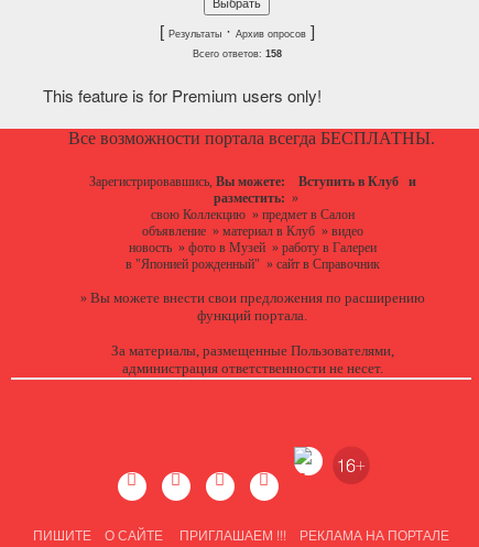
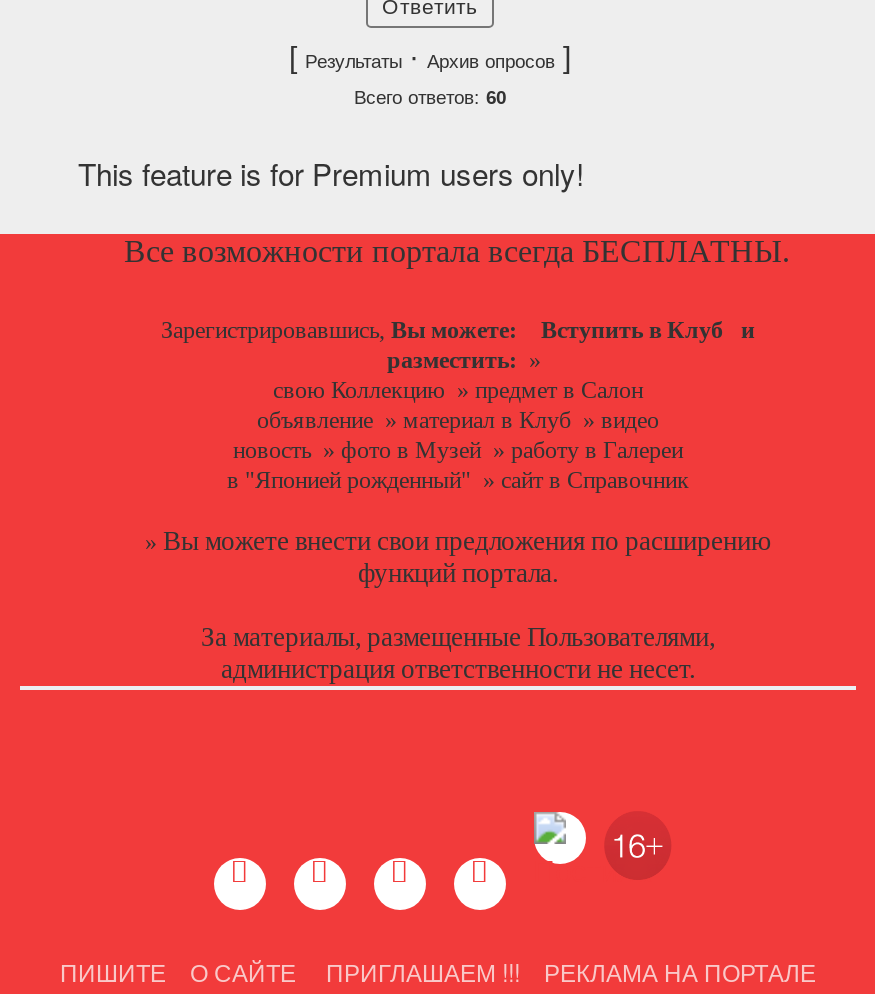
[192,48,281,59] Всего ответов: 158 -> [354,88,506,108] Всего ответов: 60

